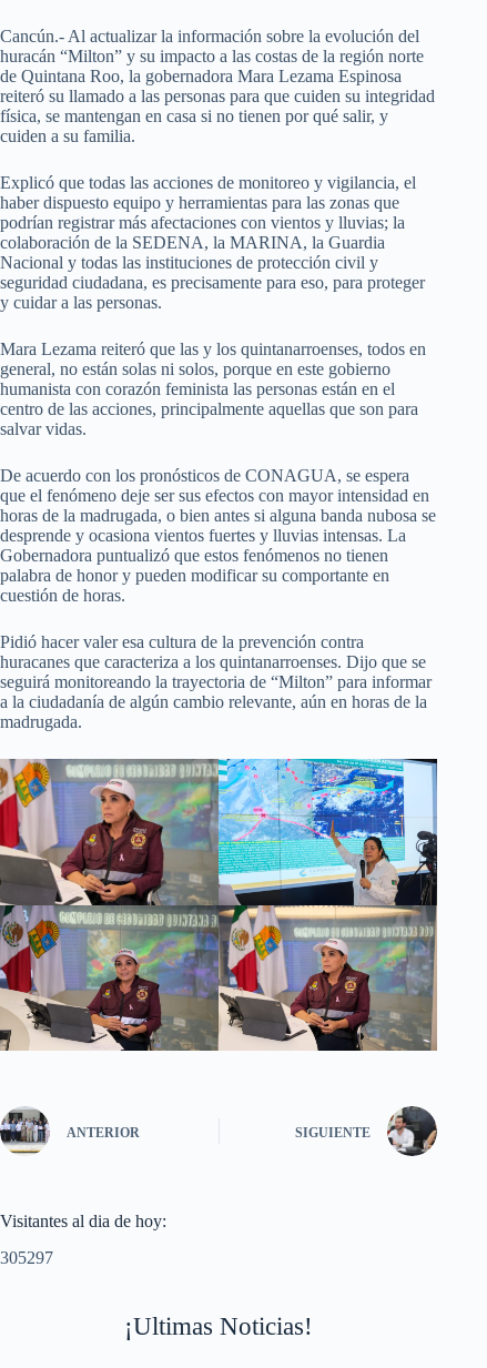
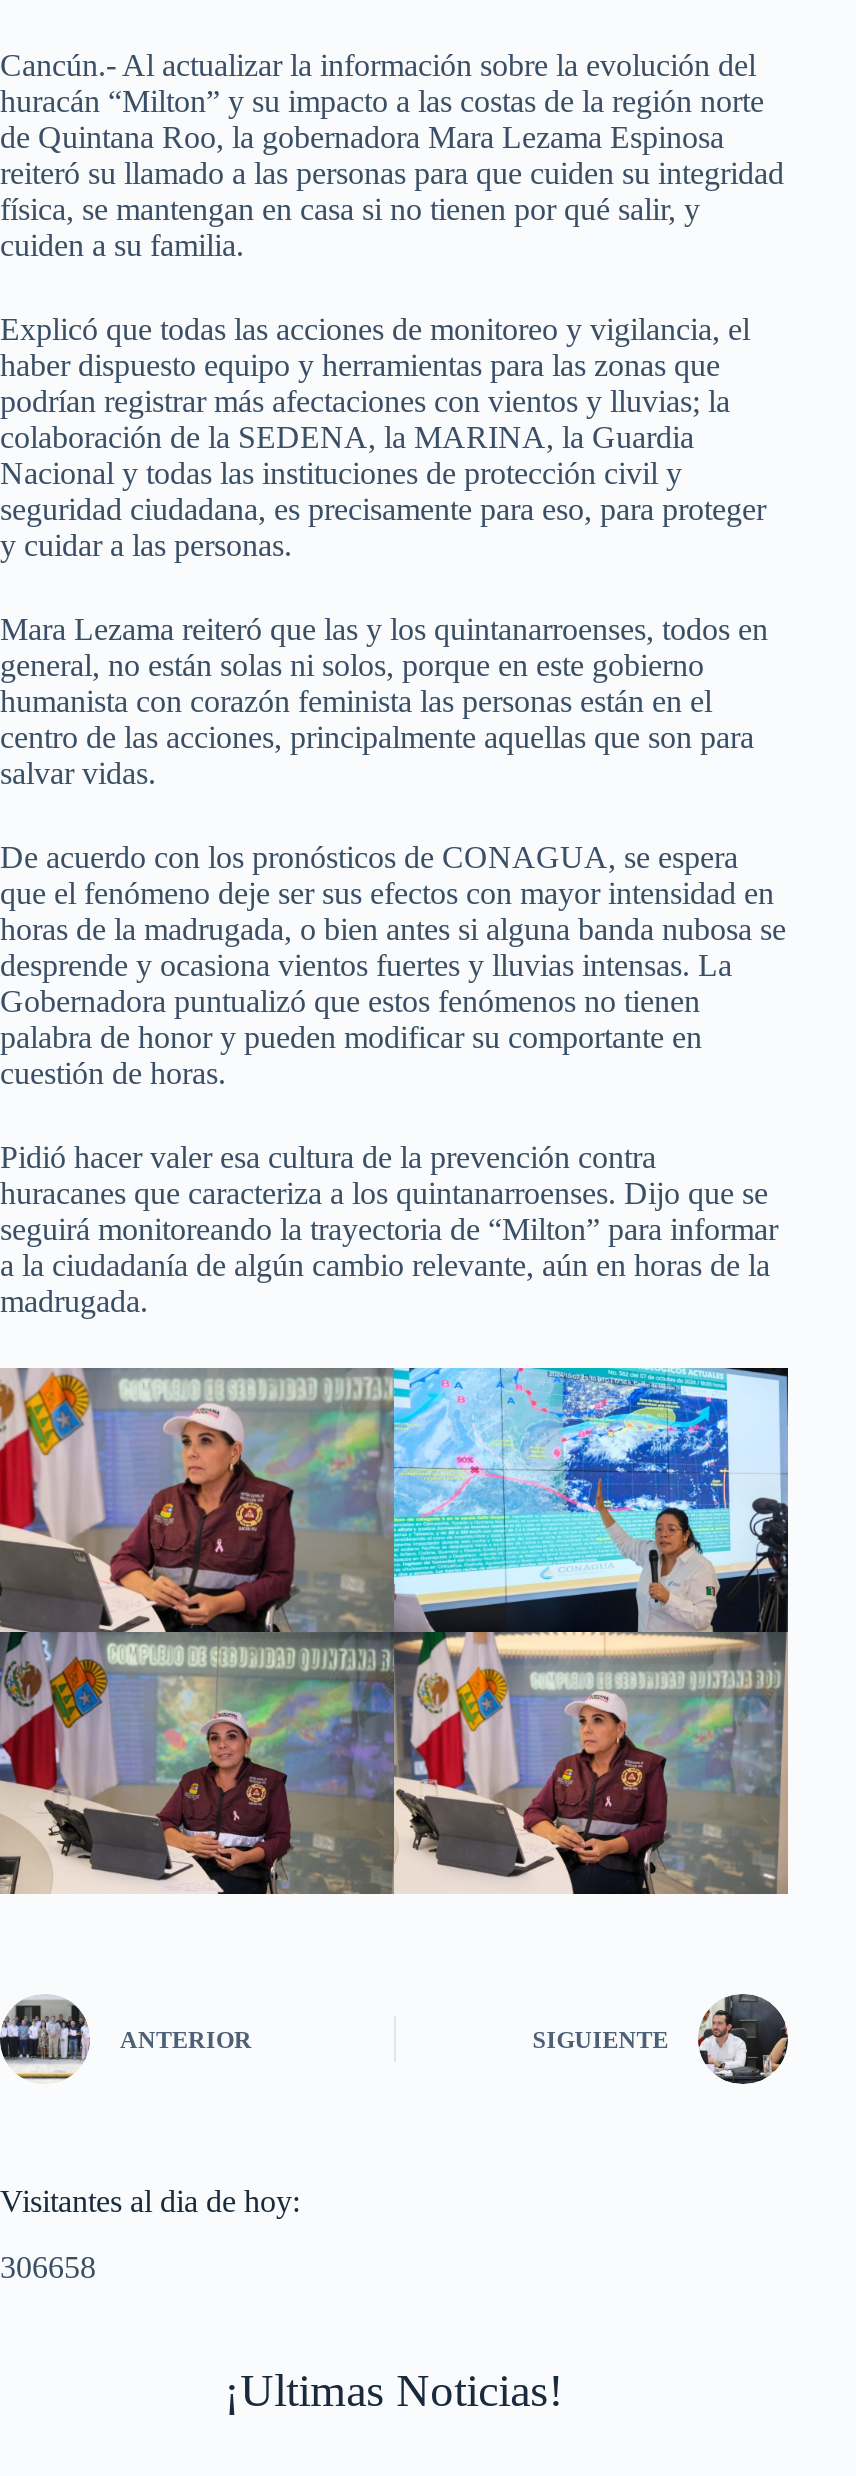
[0,1248,53,1267] 305297 -> [0,2249,96,2283] 306658

